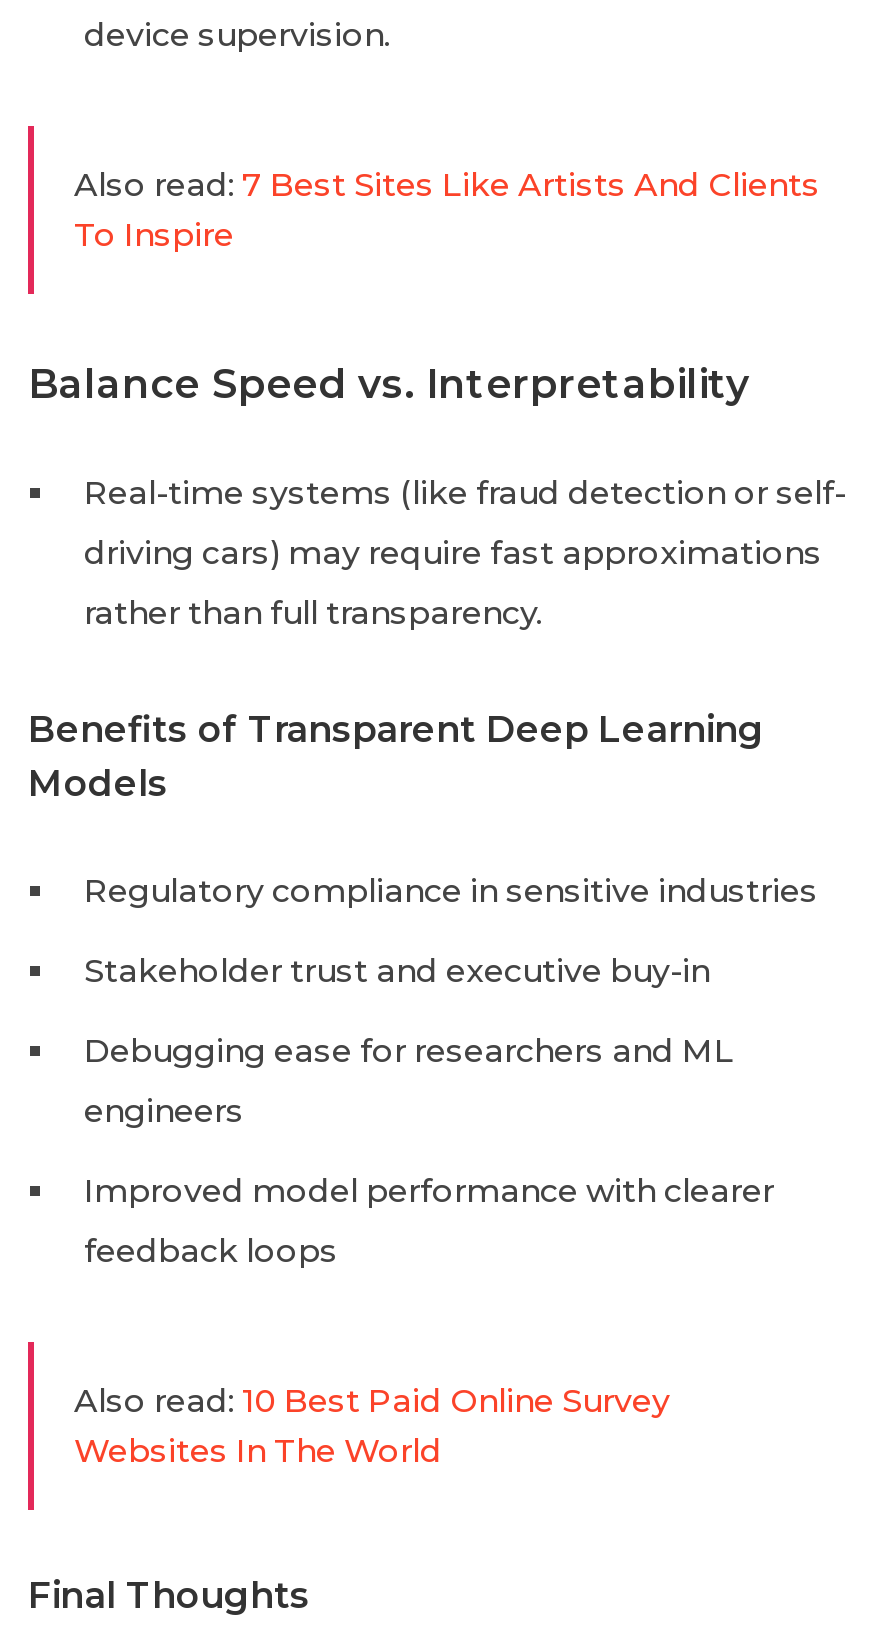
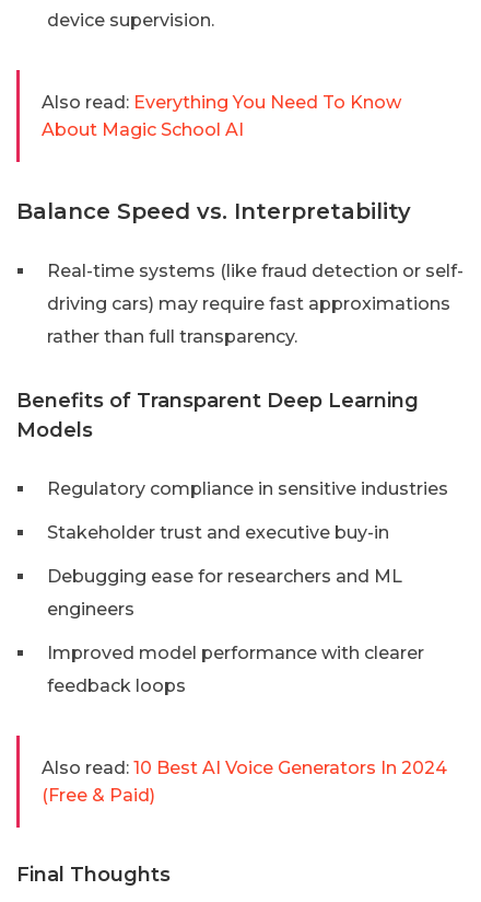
[74,166,820,254] Also read: 7 Best Sites Like Artists And Clients | To Inspire -> [42,92,401,140] Also read: Everything You Need To Know | About Magic School AI
[74,1382,670,1470] Also read: 10 Best Paid Online Survey | Websites In The World -> [42,757,447,806] Also read: 10 Best AI Voice Generators In 2024 | (Free & Paid)

